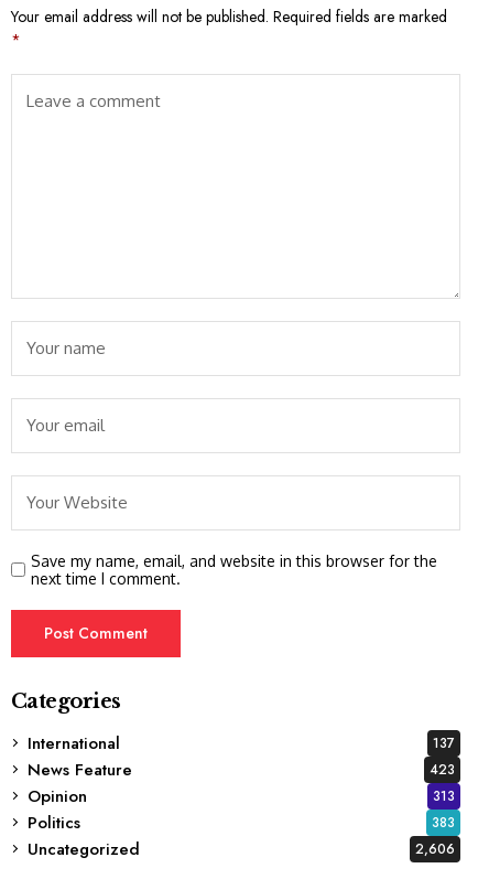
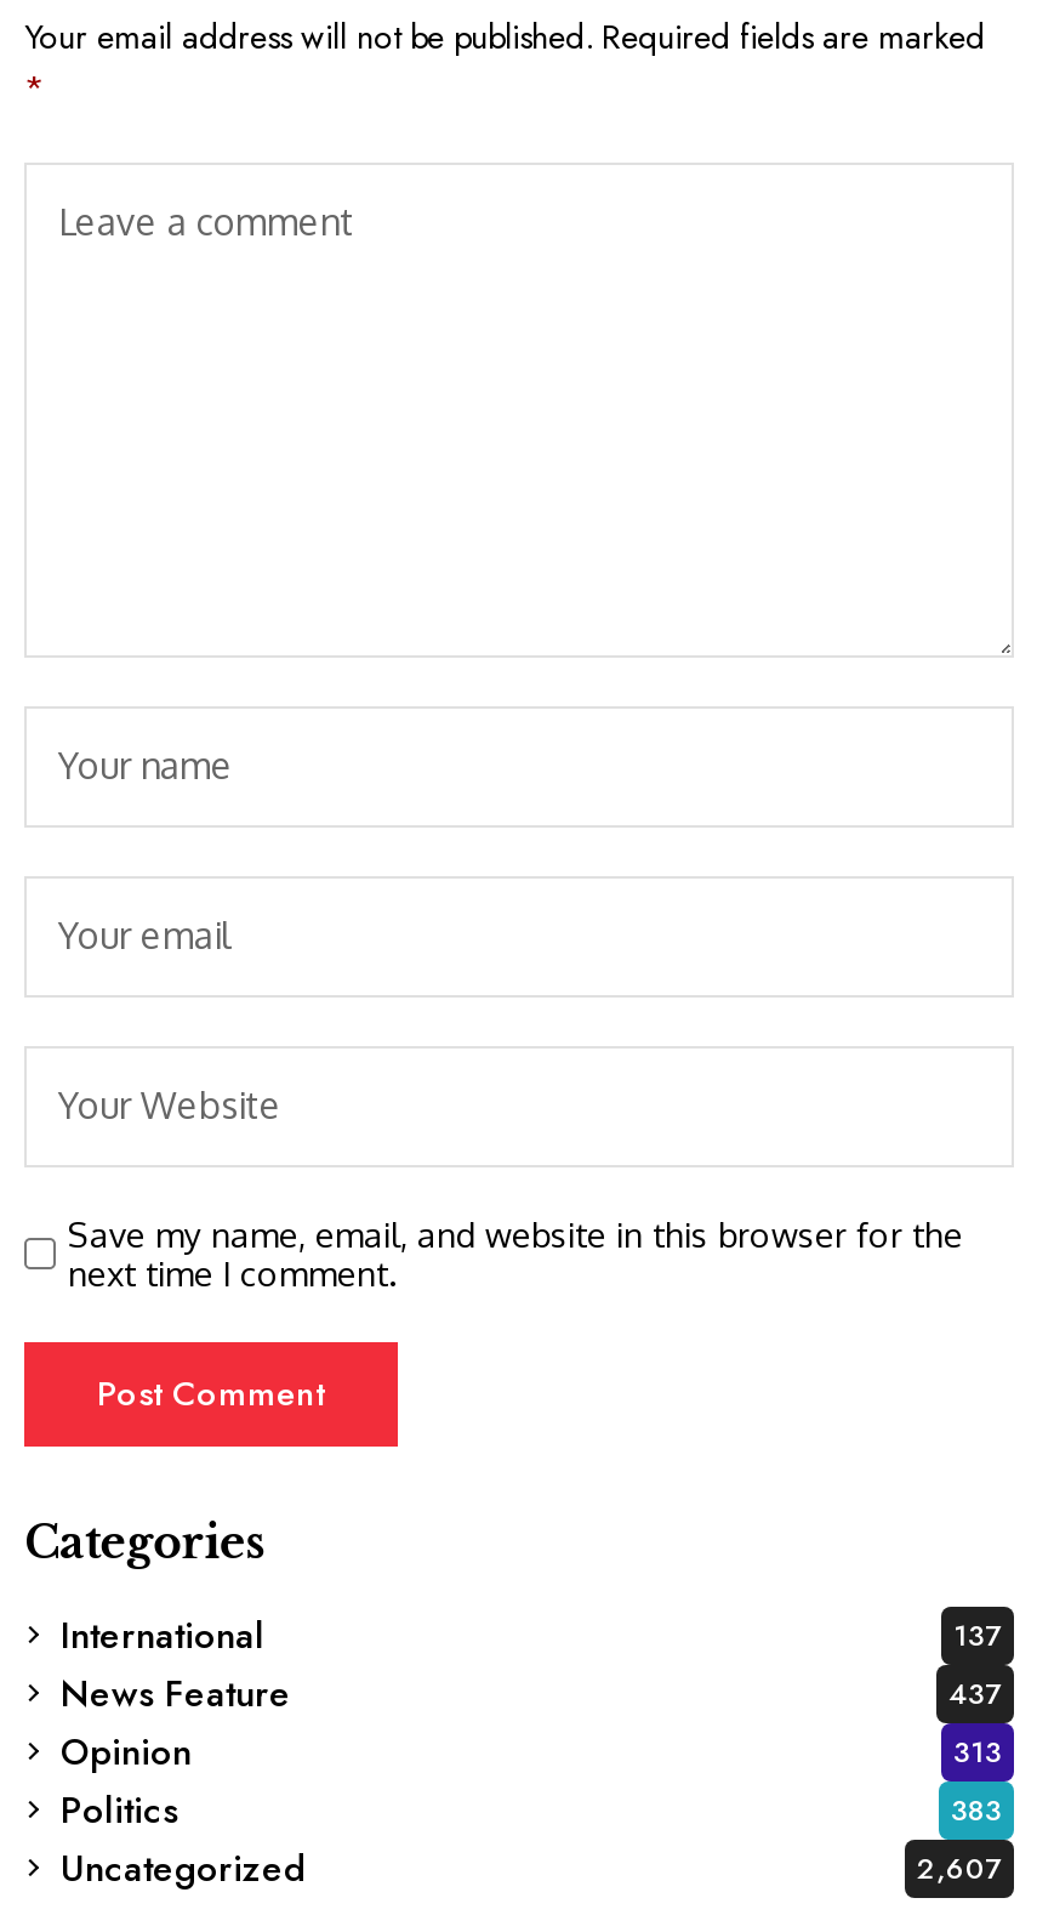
[430,760,455,780] 423 -> [948,1672,1002,1715] 437
[415,839,455,859] 2,606 -> [917,1847,1002,1890] 2,607

